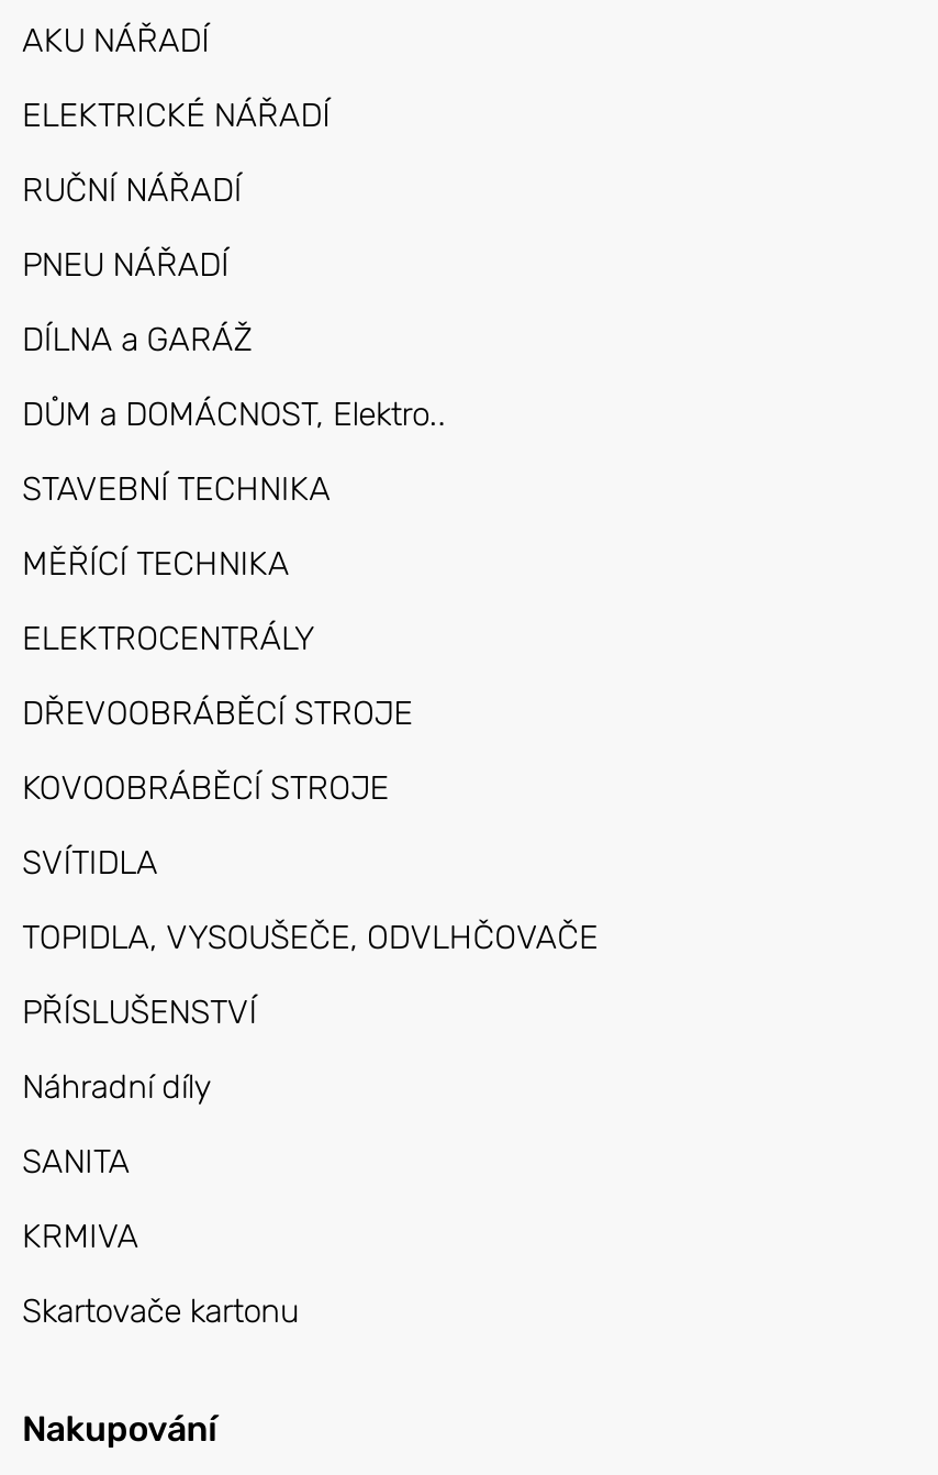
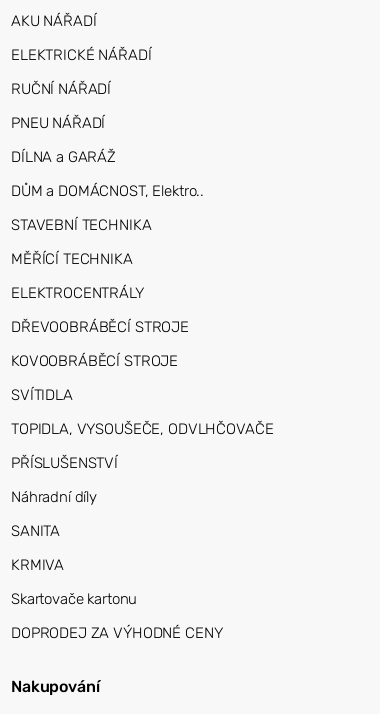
none -> [11,624,222,642] DOPRODEJ ZA VÝHODNÉ CENY

